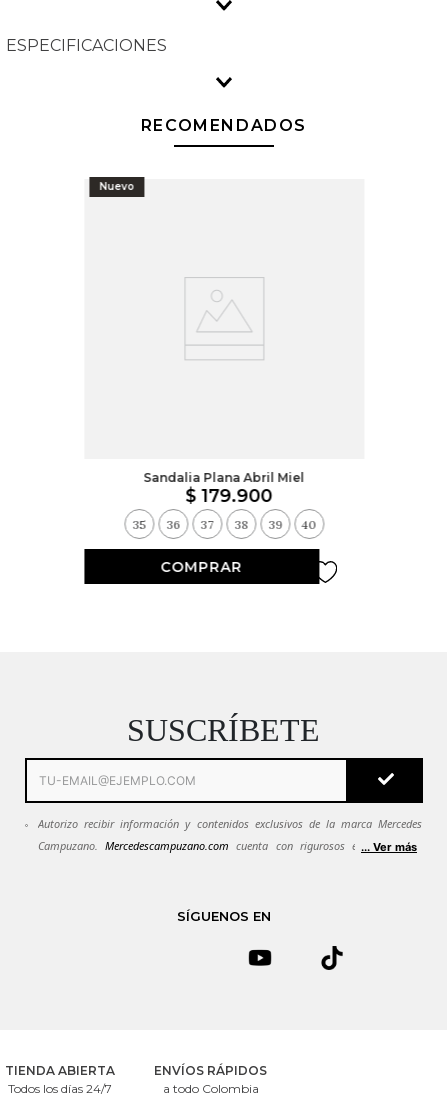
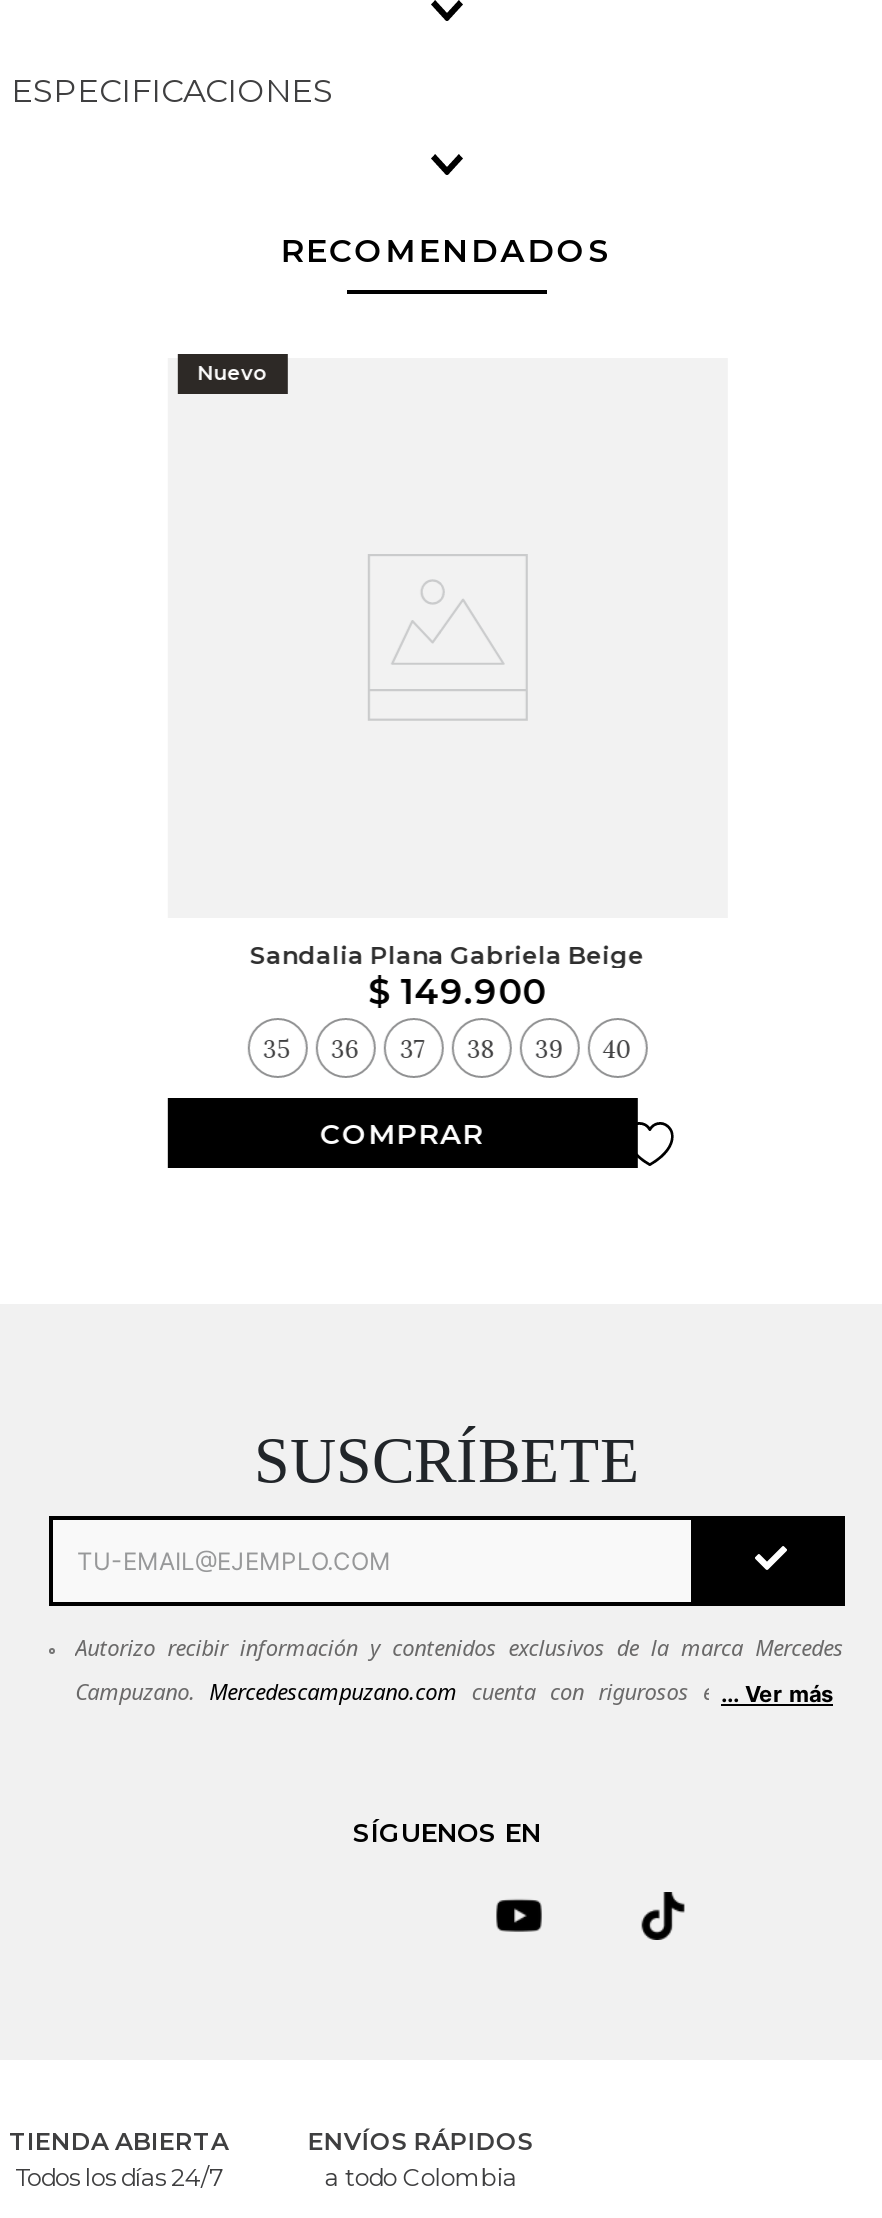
[143,470,304,485] Sandalia Plana Abril Miel -> [250,941,644,971] Sandalia Plana Gabriela Beige
[185,485,272,506] $ 179.900 -> [368,971,546,1013] $ 149.900

